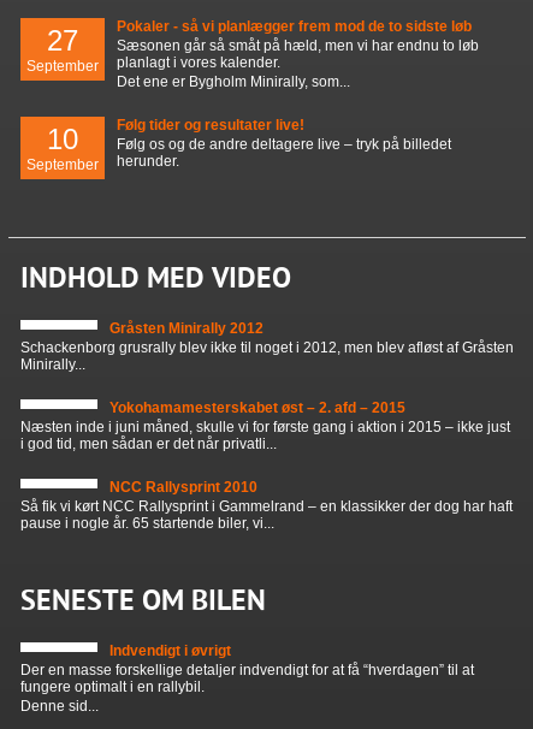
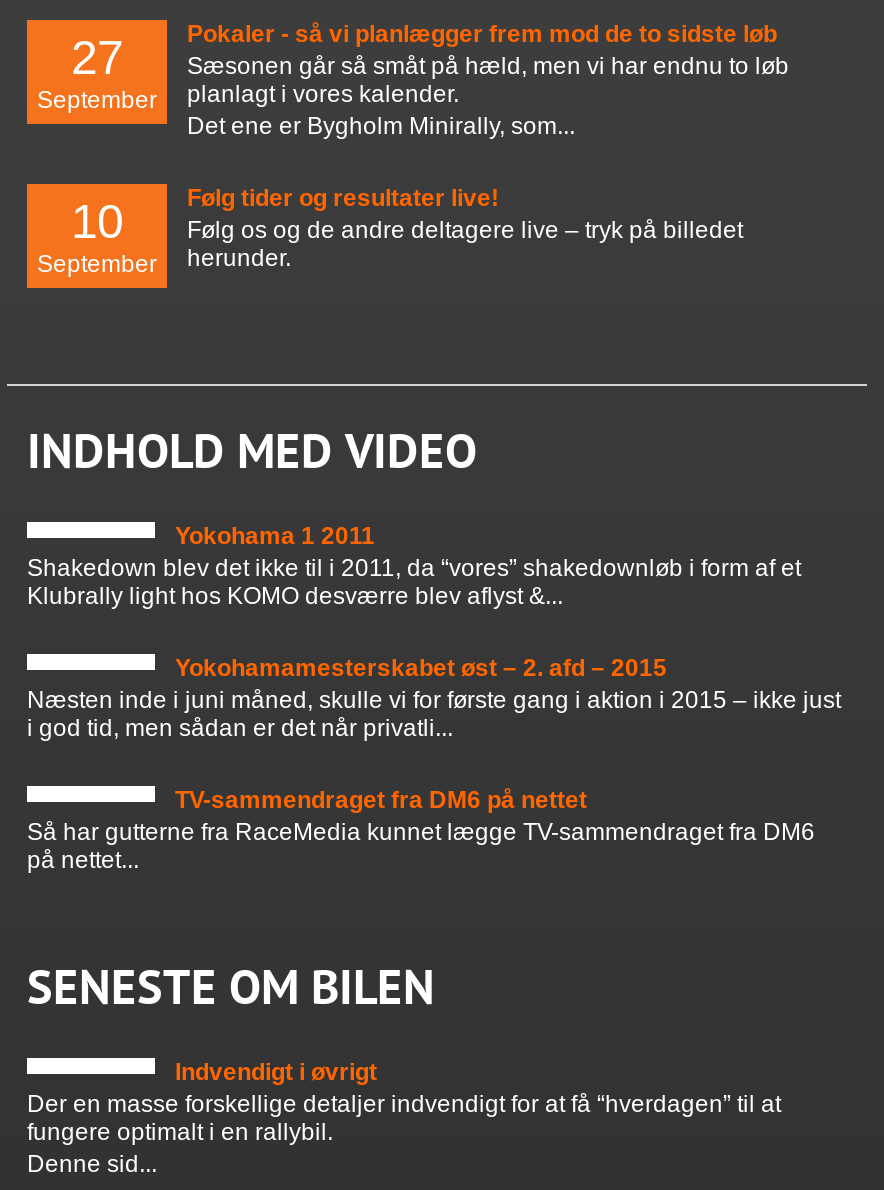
[20,320,514,373] Gråsten Minirally 2012 | Schackenborg grusrally blev ikke til noget i 2012, men blev afløst af Gråsten | Minirally... -> [27,522,801,610] Yokohama 1 2011 | Shakedown blev det ikke til i 2011, da “vores” shakedownløb i form af et | Klubrally light hos KOMO desværre blev aflyst &...
[20,479,513,532] NCC Rallysprint 2010 | Så fik vi kørt NCC Rallysprint i Gammelrand – en klassikker der dog har haft | pause i nogle år. 65 startende biler, vi... -> [27,786,815,874] TV-sammendraget fra DM6 på nettet | Så har gutterne fra RaceMedia kunnet lægge TV-sammendraget fra DM6 | på nettet...

